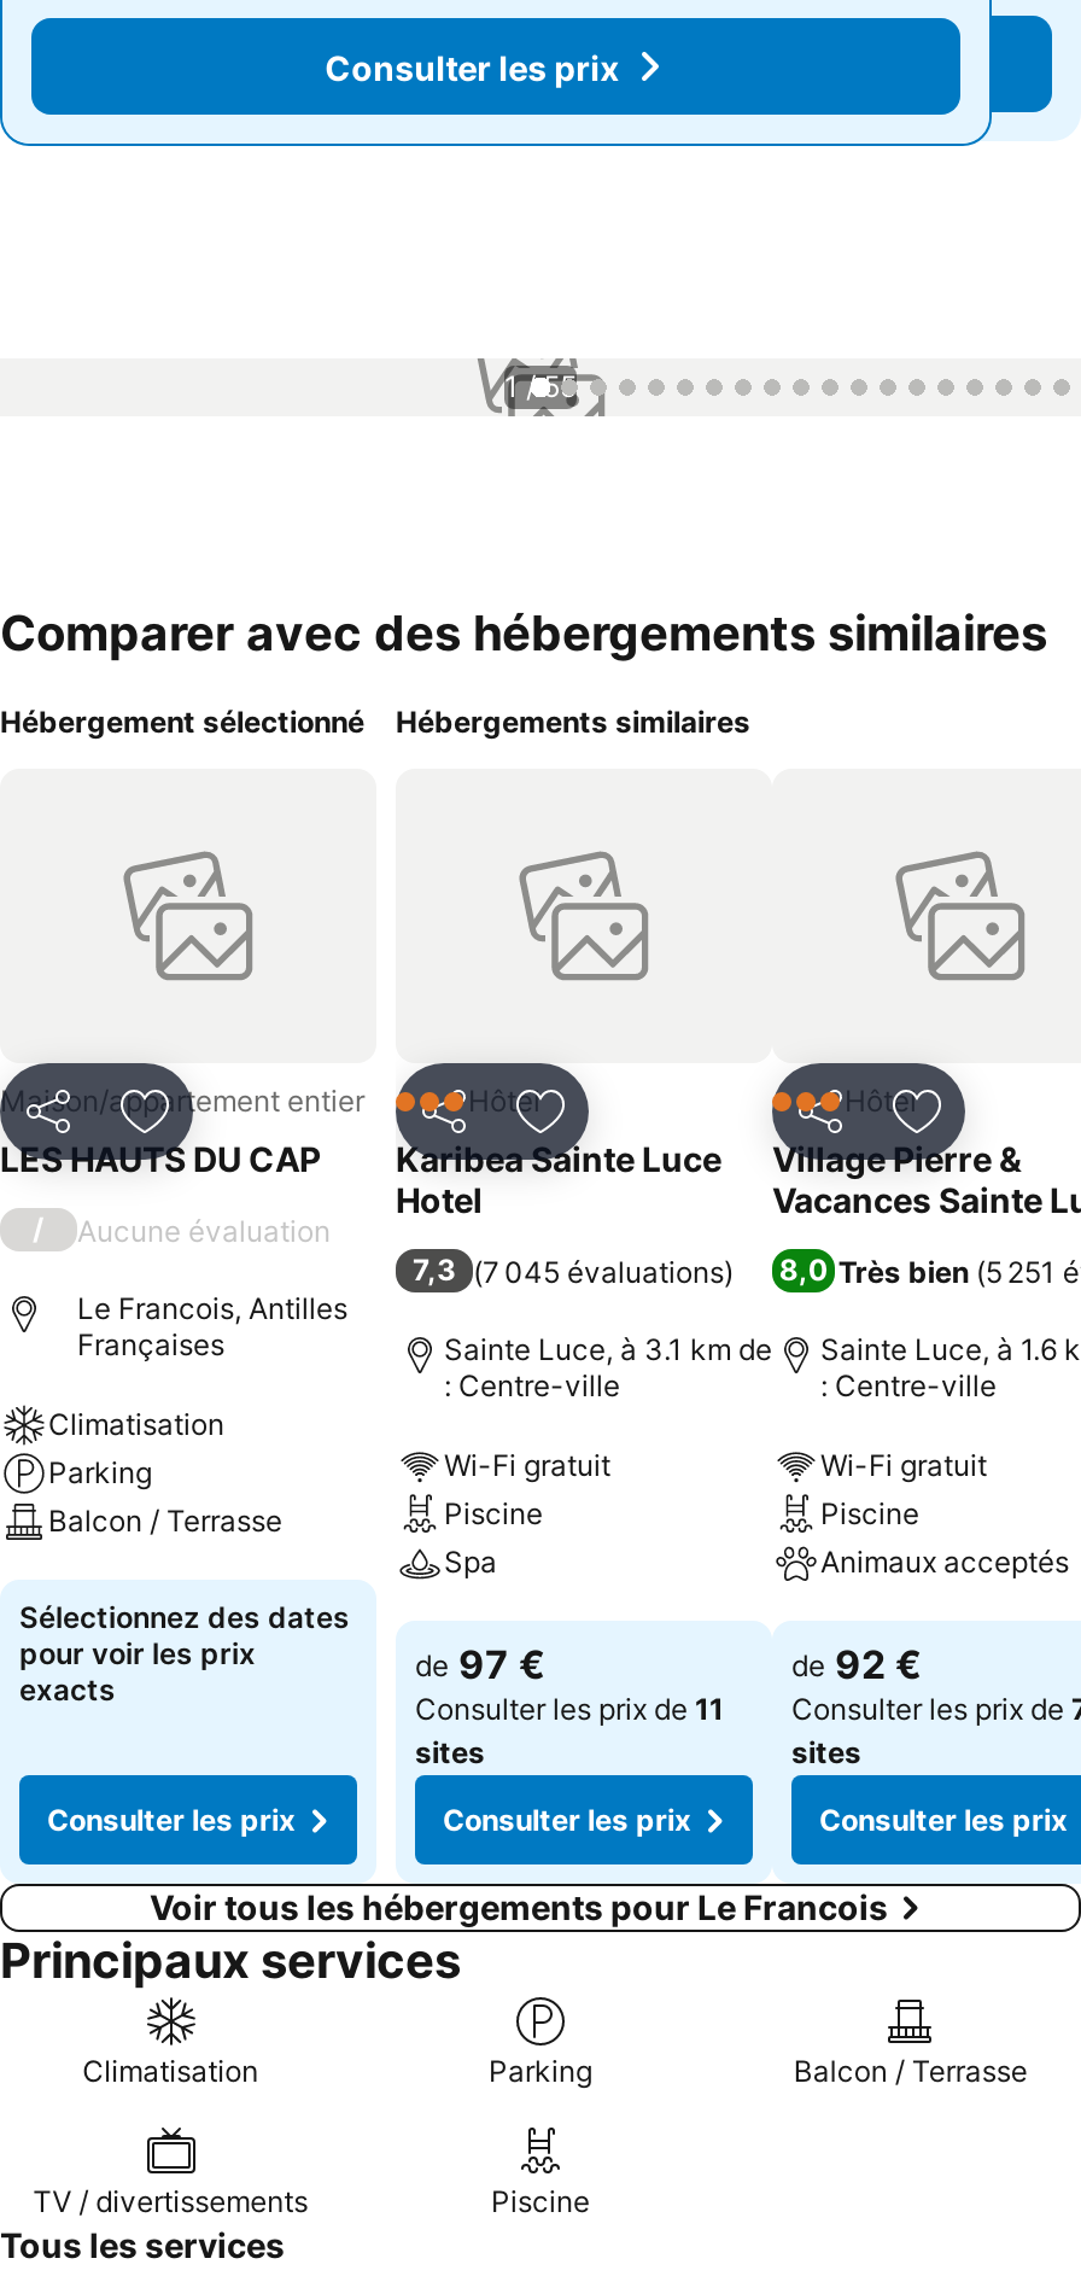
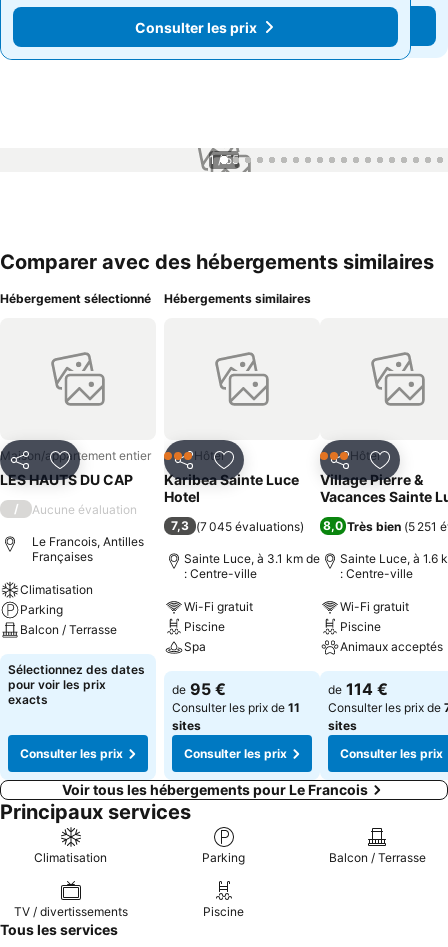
[415,1640,545,1688] de 97 € -> [172,679,226,699] de 95 €
[791,1640,922,1688] de 92 € -> [328,679,388,699] de 114 €

